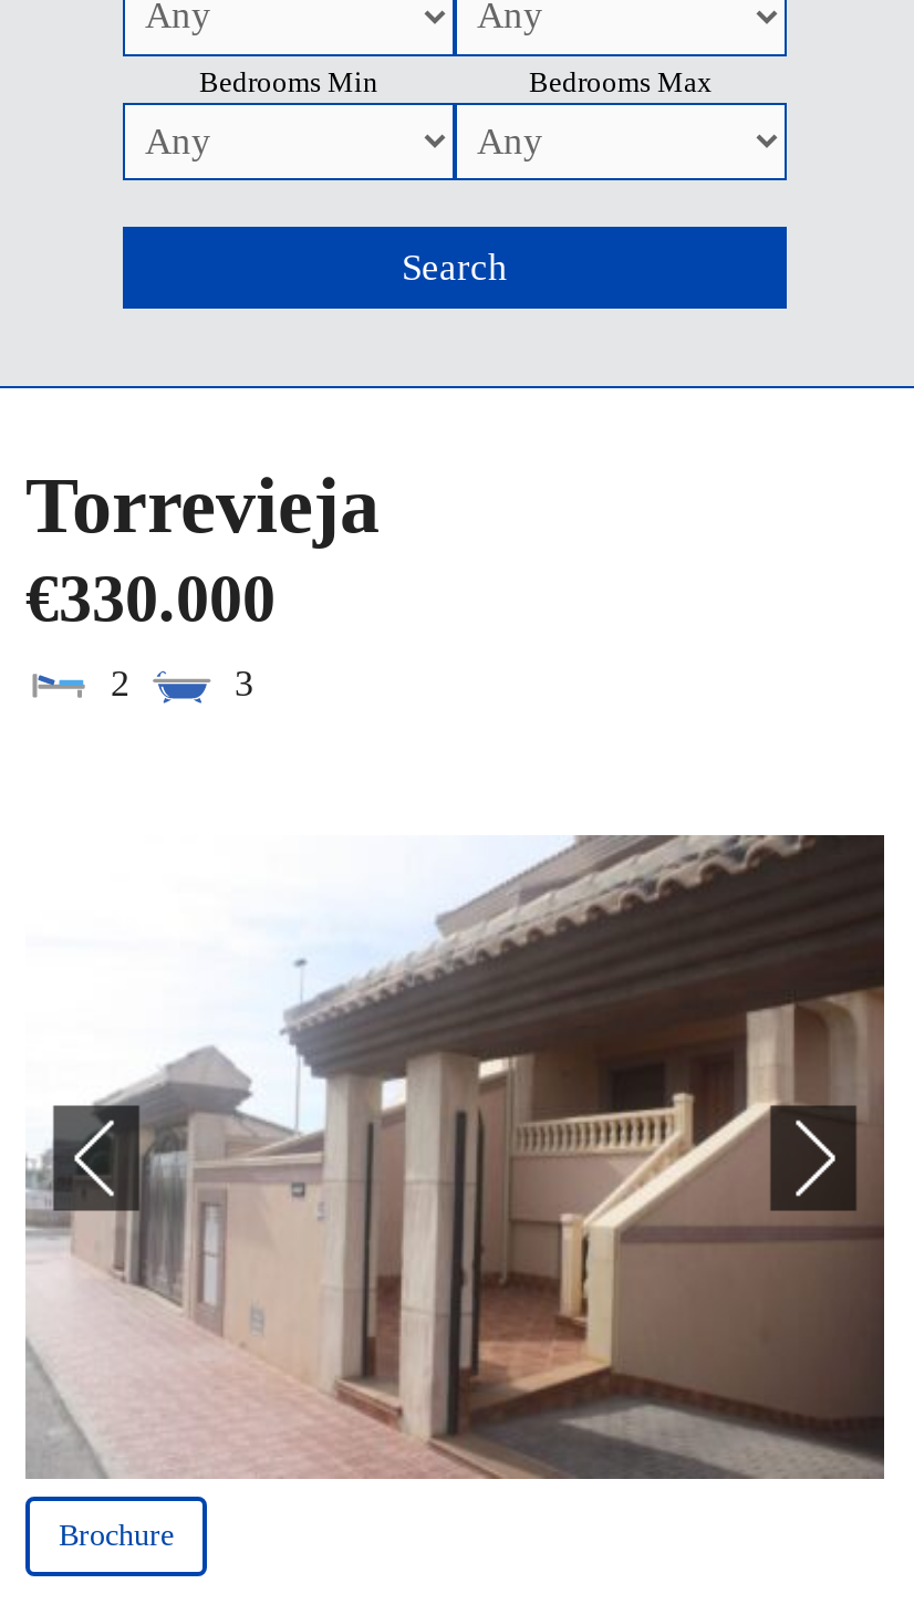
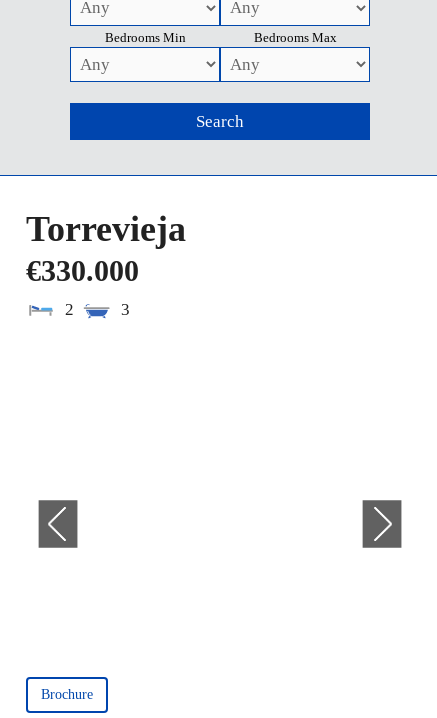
[23,833,886,1481] [image] -> none

